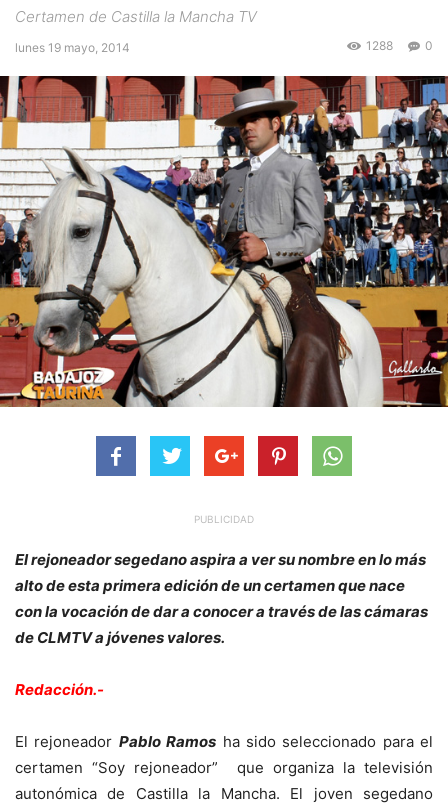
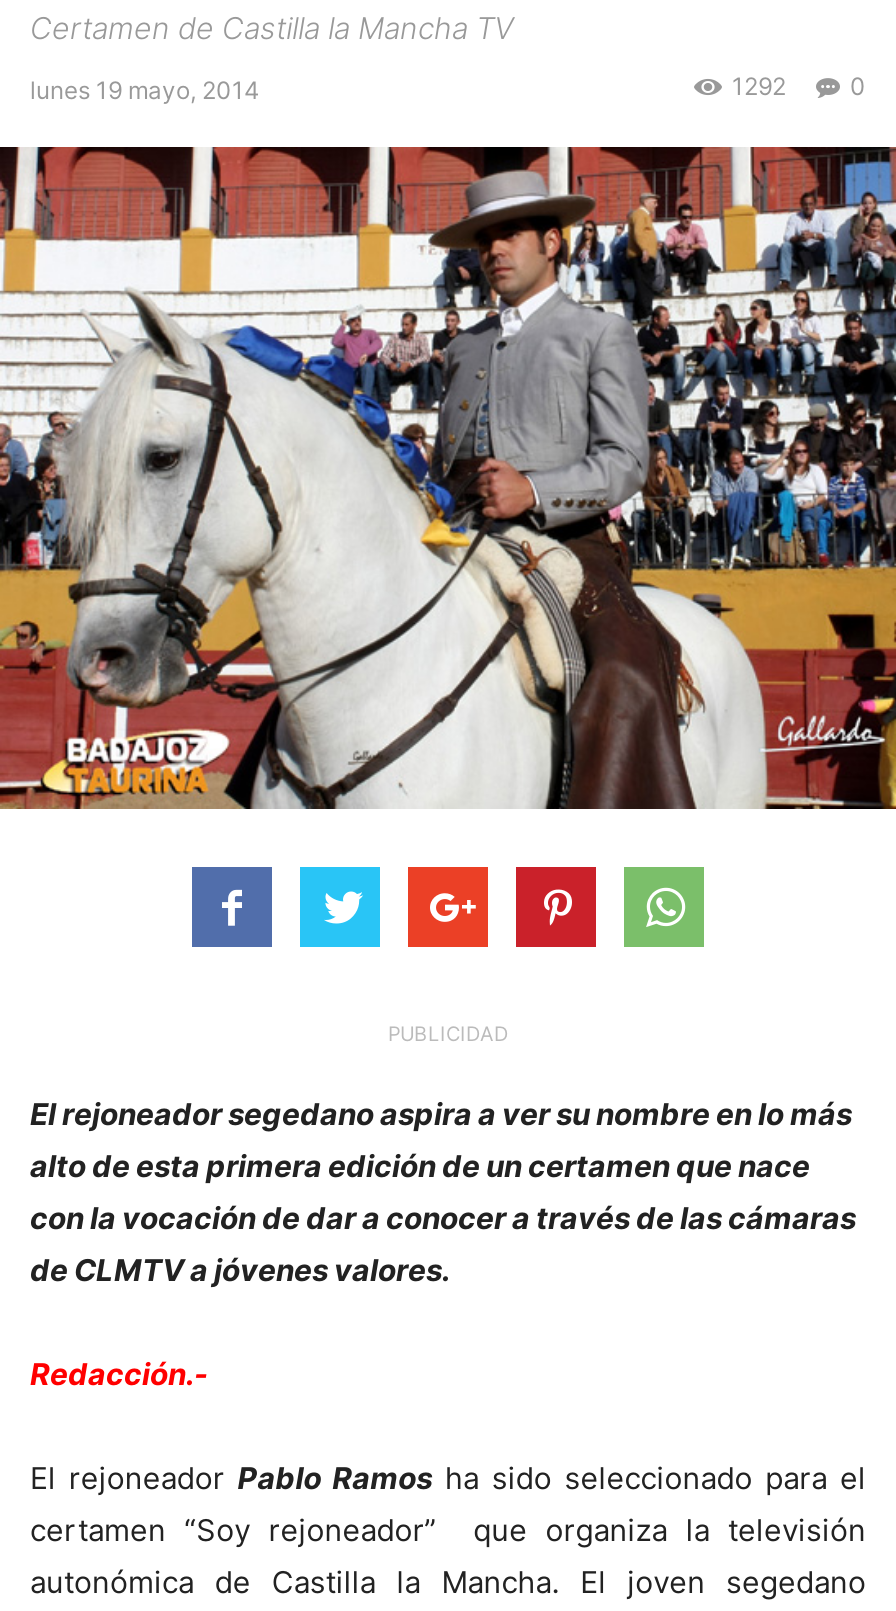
[366,38,393,53] 1288 -> [732,71,786,101] 1292

